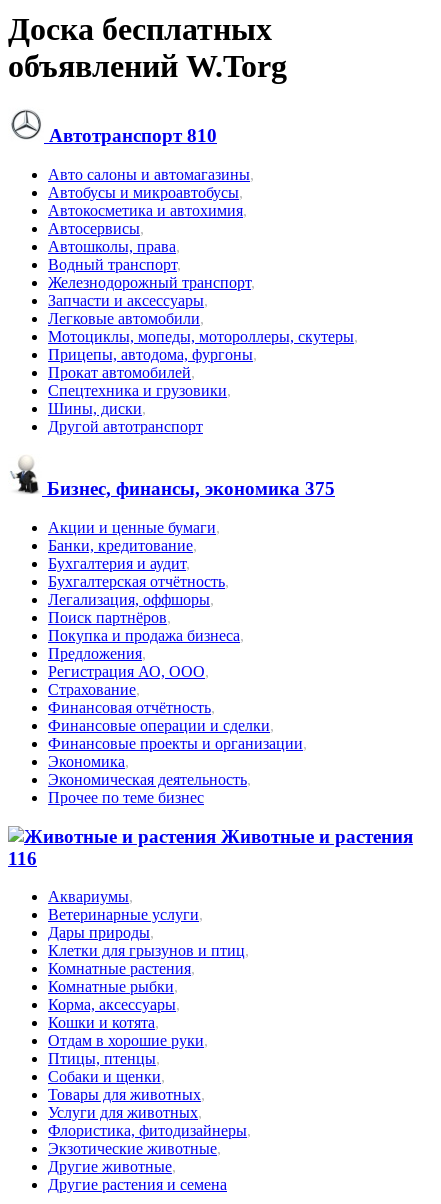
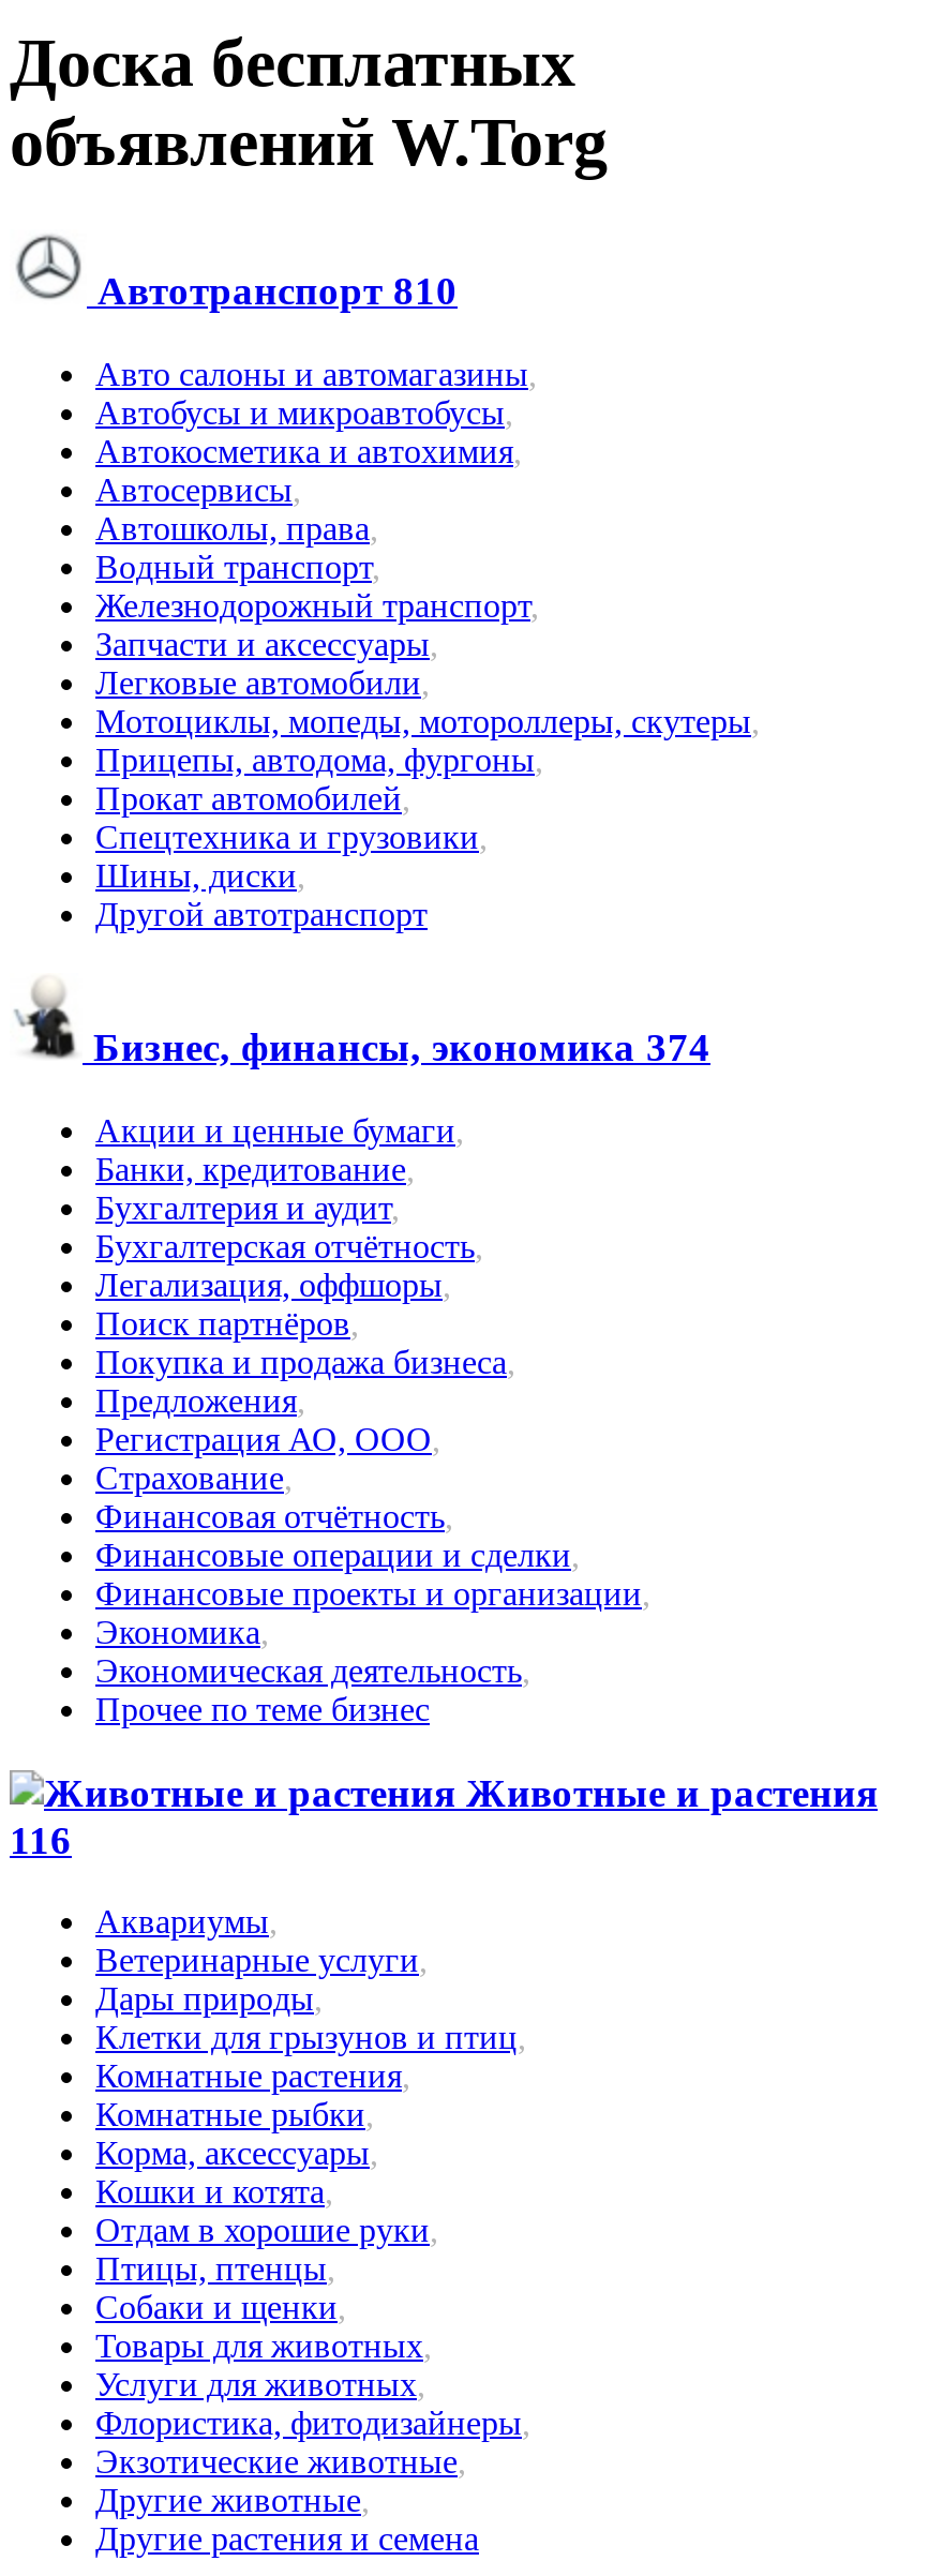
[42,478,335,499] Бизнес, финансы, экономика 375 -> [83,1025,710,1070] Бизнес, финансы, экономика 374

